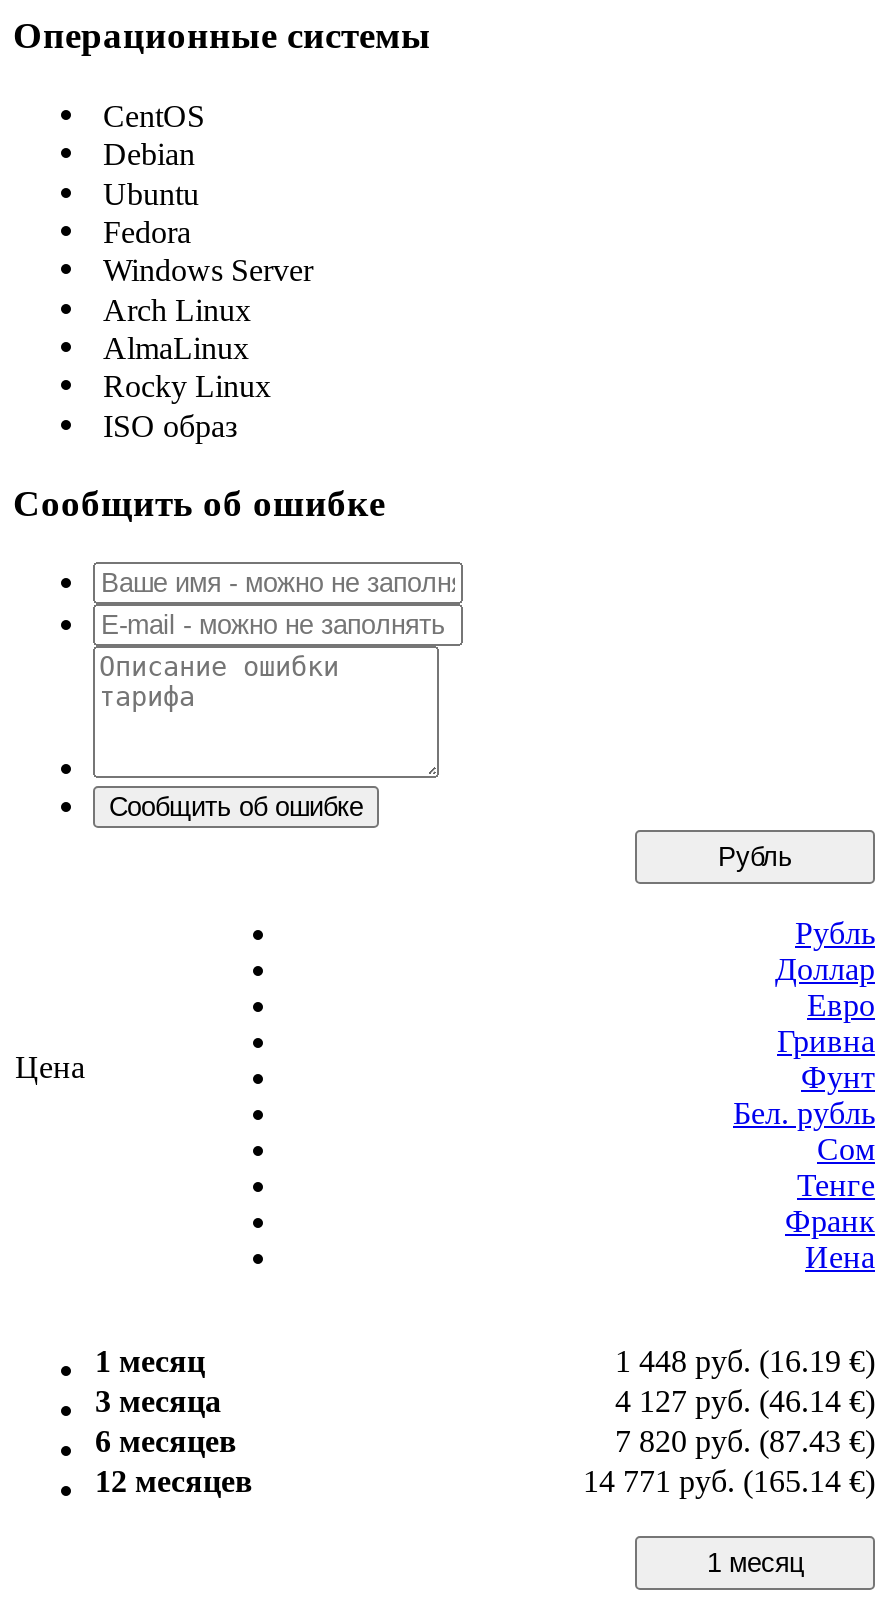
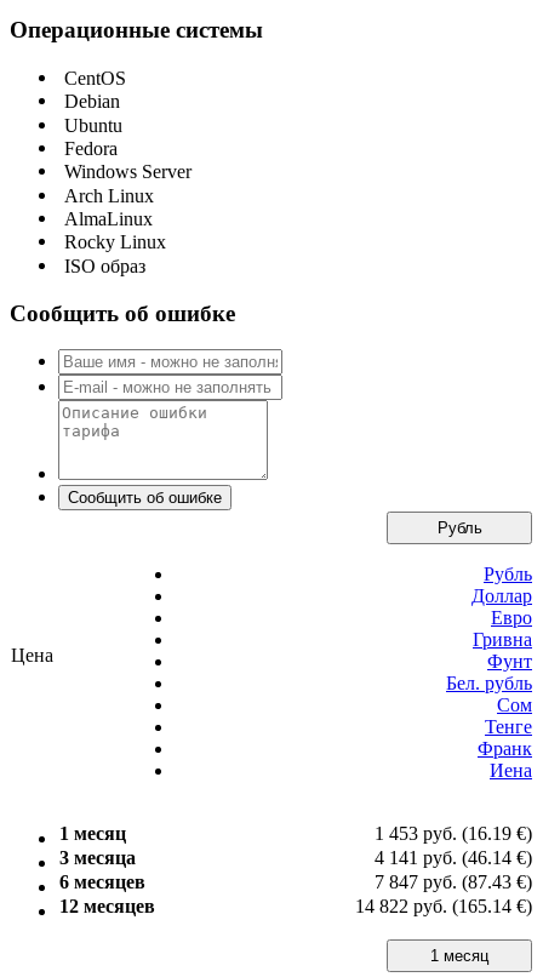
[615,1345,875,1379] 1 448 руб. (16.19 €) -> [375,824,532,844] 1 453 руб. (16.19 €)
[615,1385,875,1419] 4 127 руб. (46.14 €) -> [375,848,532,869] 4 141 руб. (46.14 €)
[615,1425,875,1459] 7 820 руб. (87.43 €) -> [375,872,532,893] 7 847 руб. (87.43 €)
[583,1465,875,1499] 14 771 руб. (165.14 €) -> [355,896,532,917] 14 822 руб. (165.14 €)

